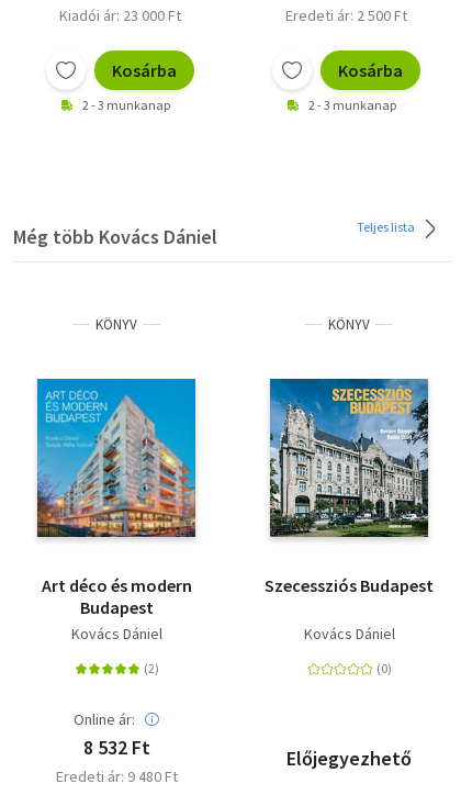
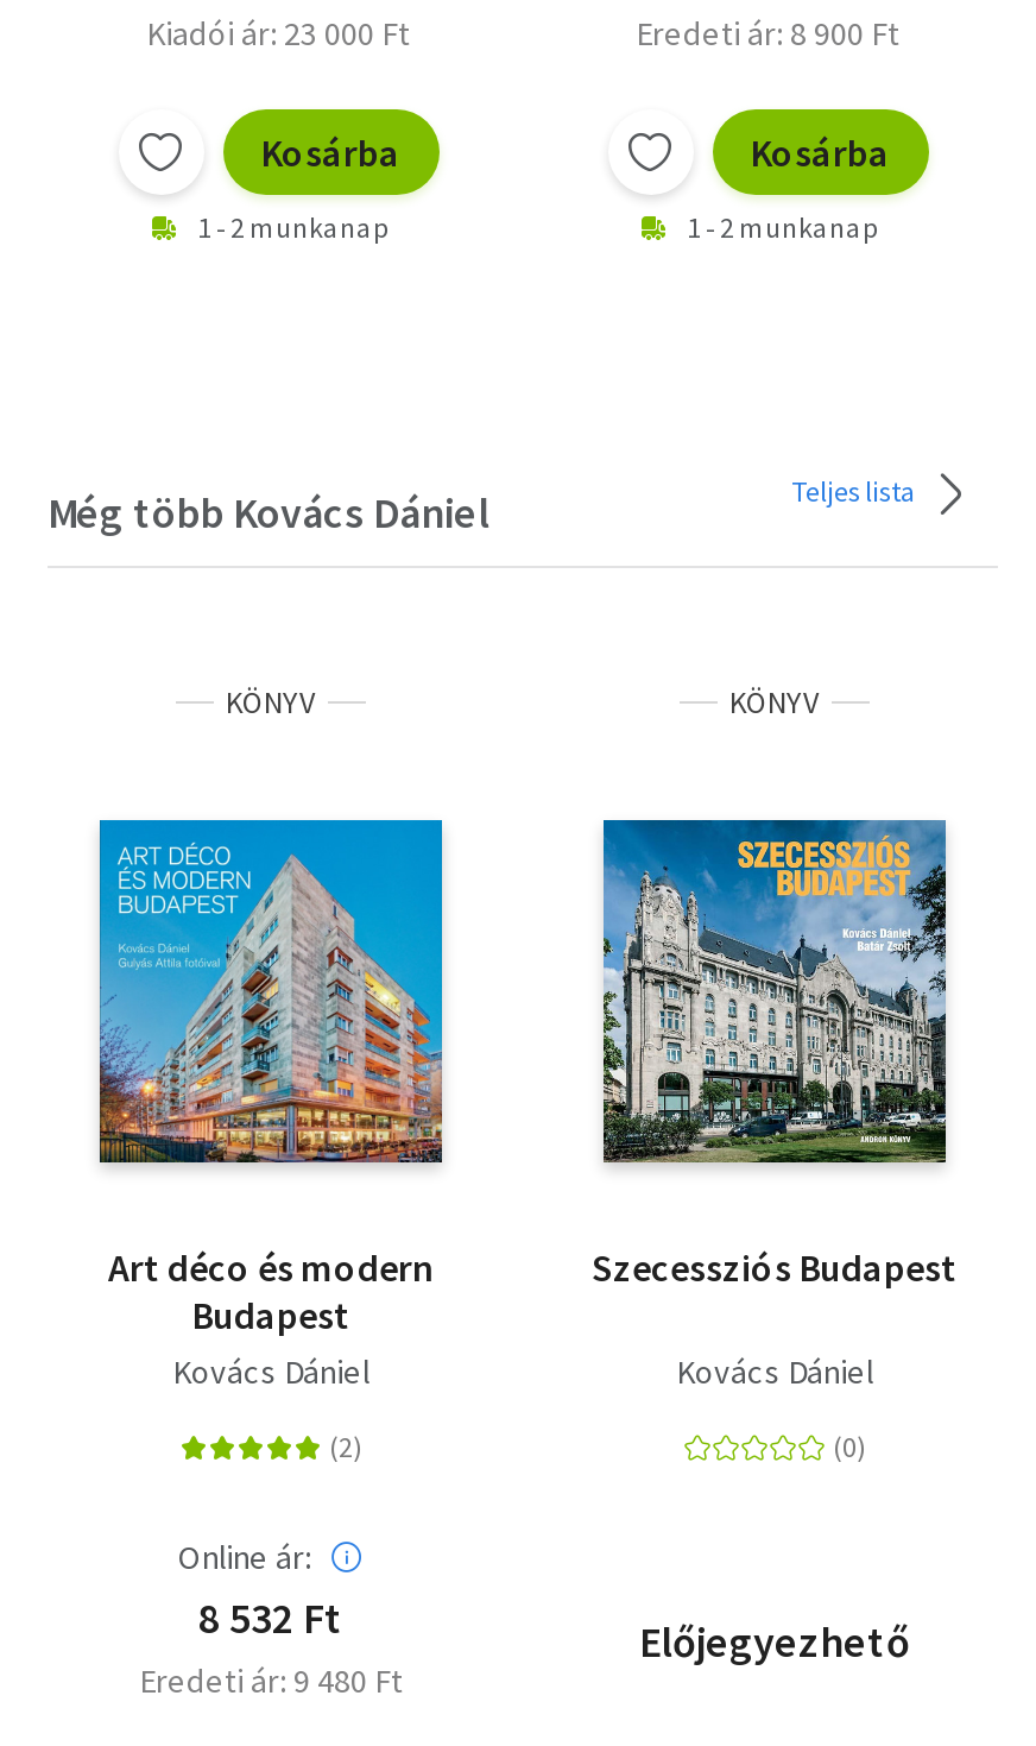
[285,5,407,25] Eredeti ár: 2 500 Ft -> [636,11,899,54] Eredeti ár: 8 900 Ft
[82,96,170,113] 2 - 3 munkanap -> [197,209,387,244] 1 - 2 munkanap
[308,96,396,113] 2 - 3 munkanap -> [687,209,877,244] 1 - 2 munkanap

